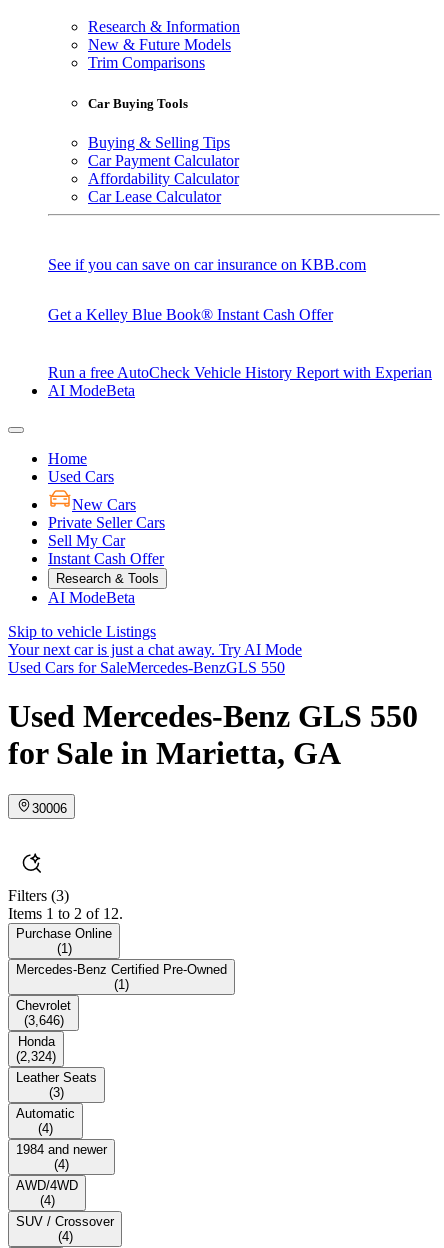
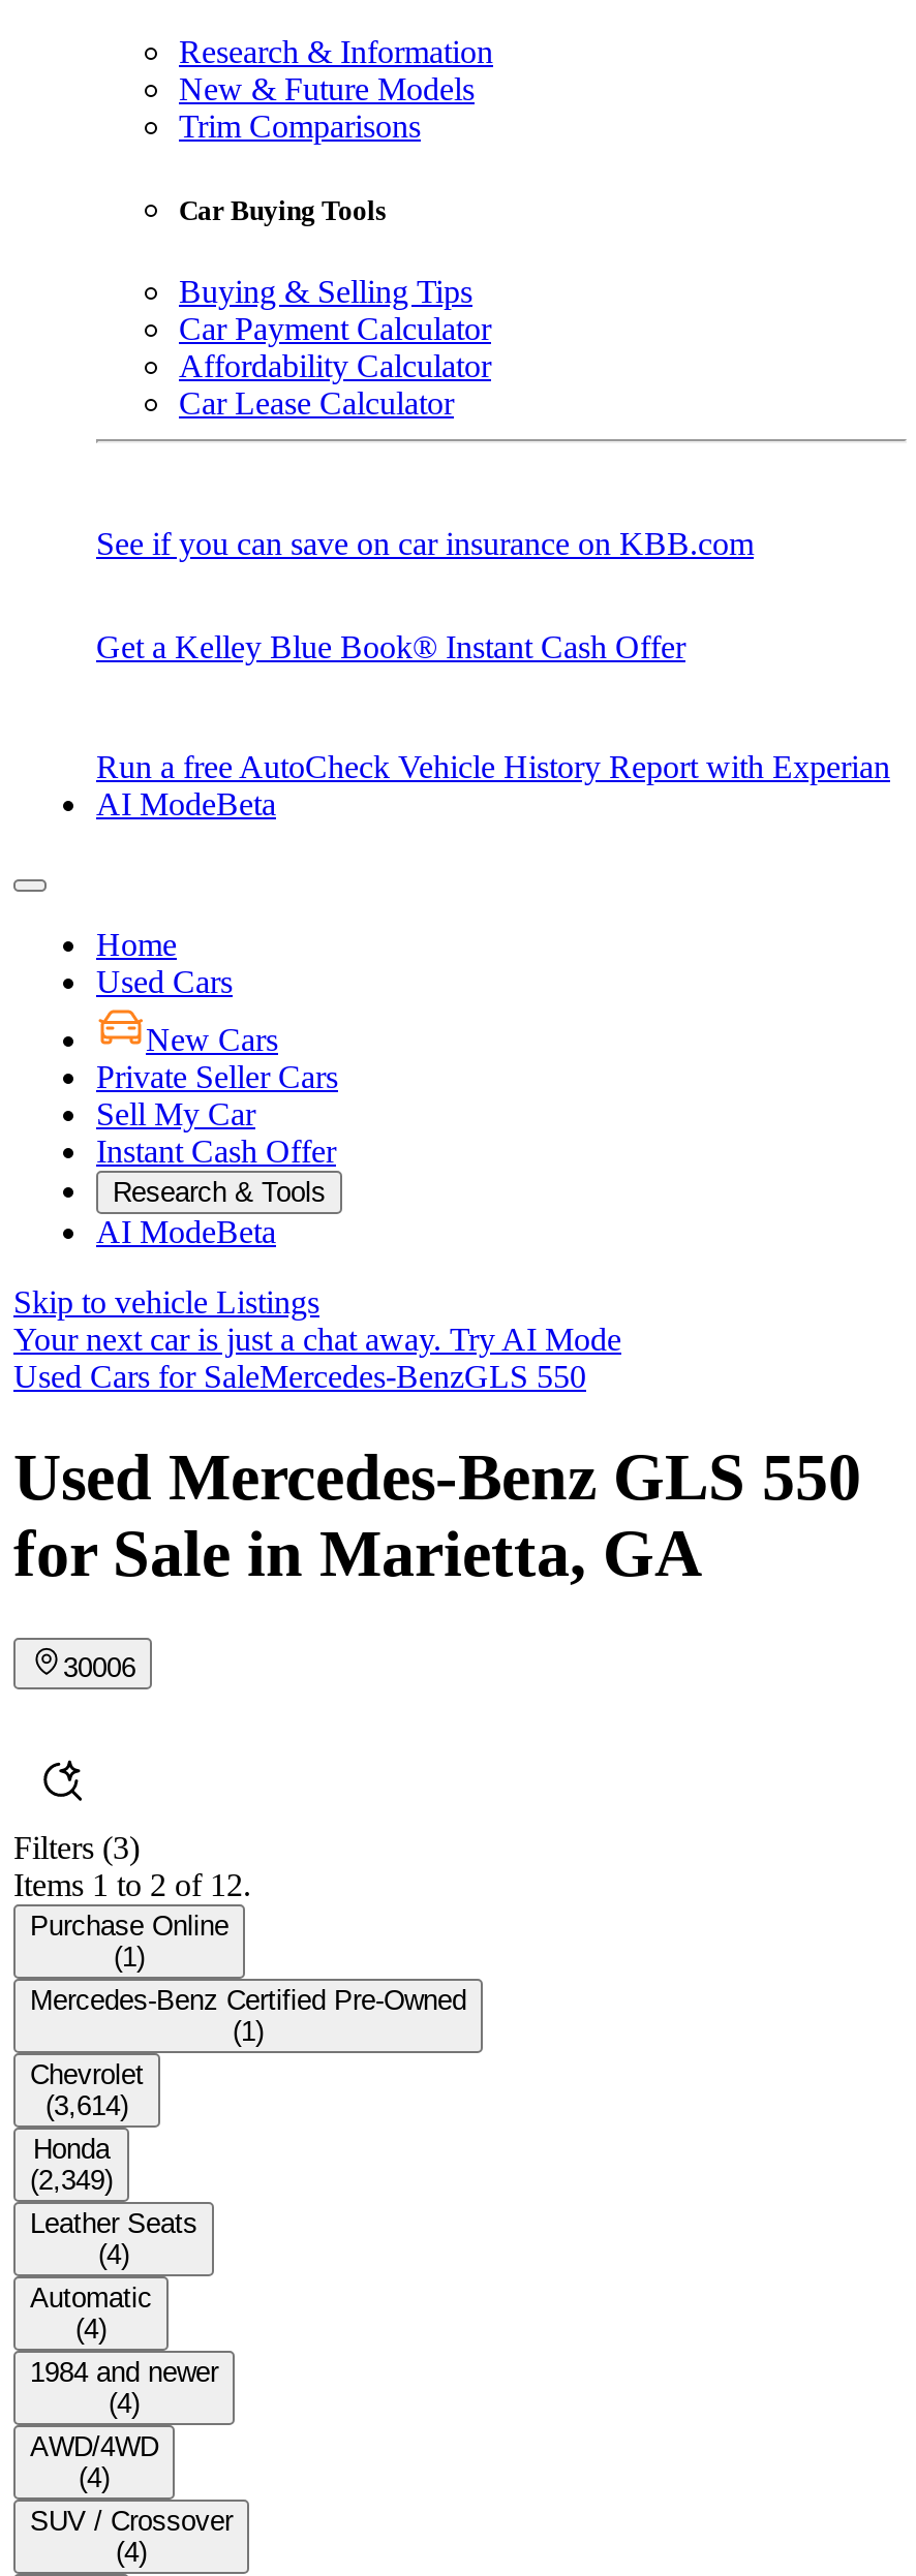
[23,1013,63,1028] (3,646) -> [45,2090,128,2121] (3,614)
[16,1049,56,1064] (2,324) -> [30,2165,113,2196] (2,349)
[49,1085,64,1100] (3) -> [98,2239,129,2270] (4)

